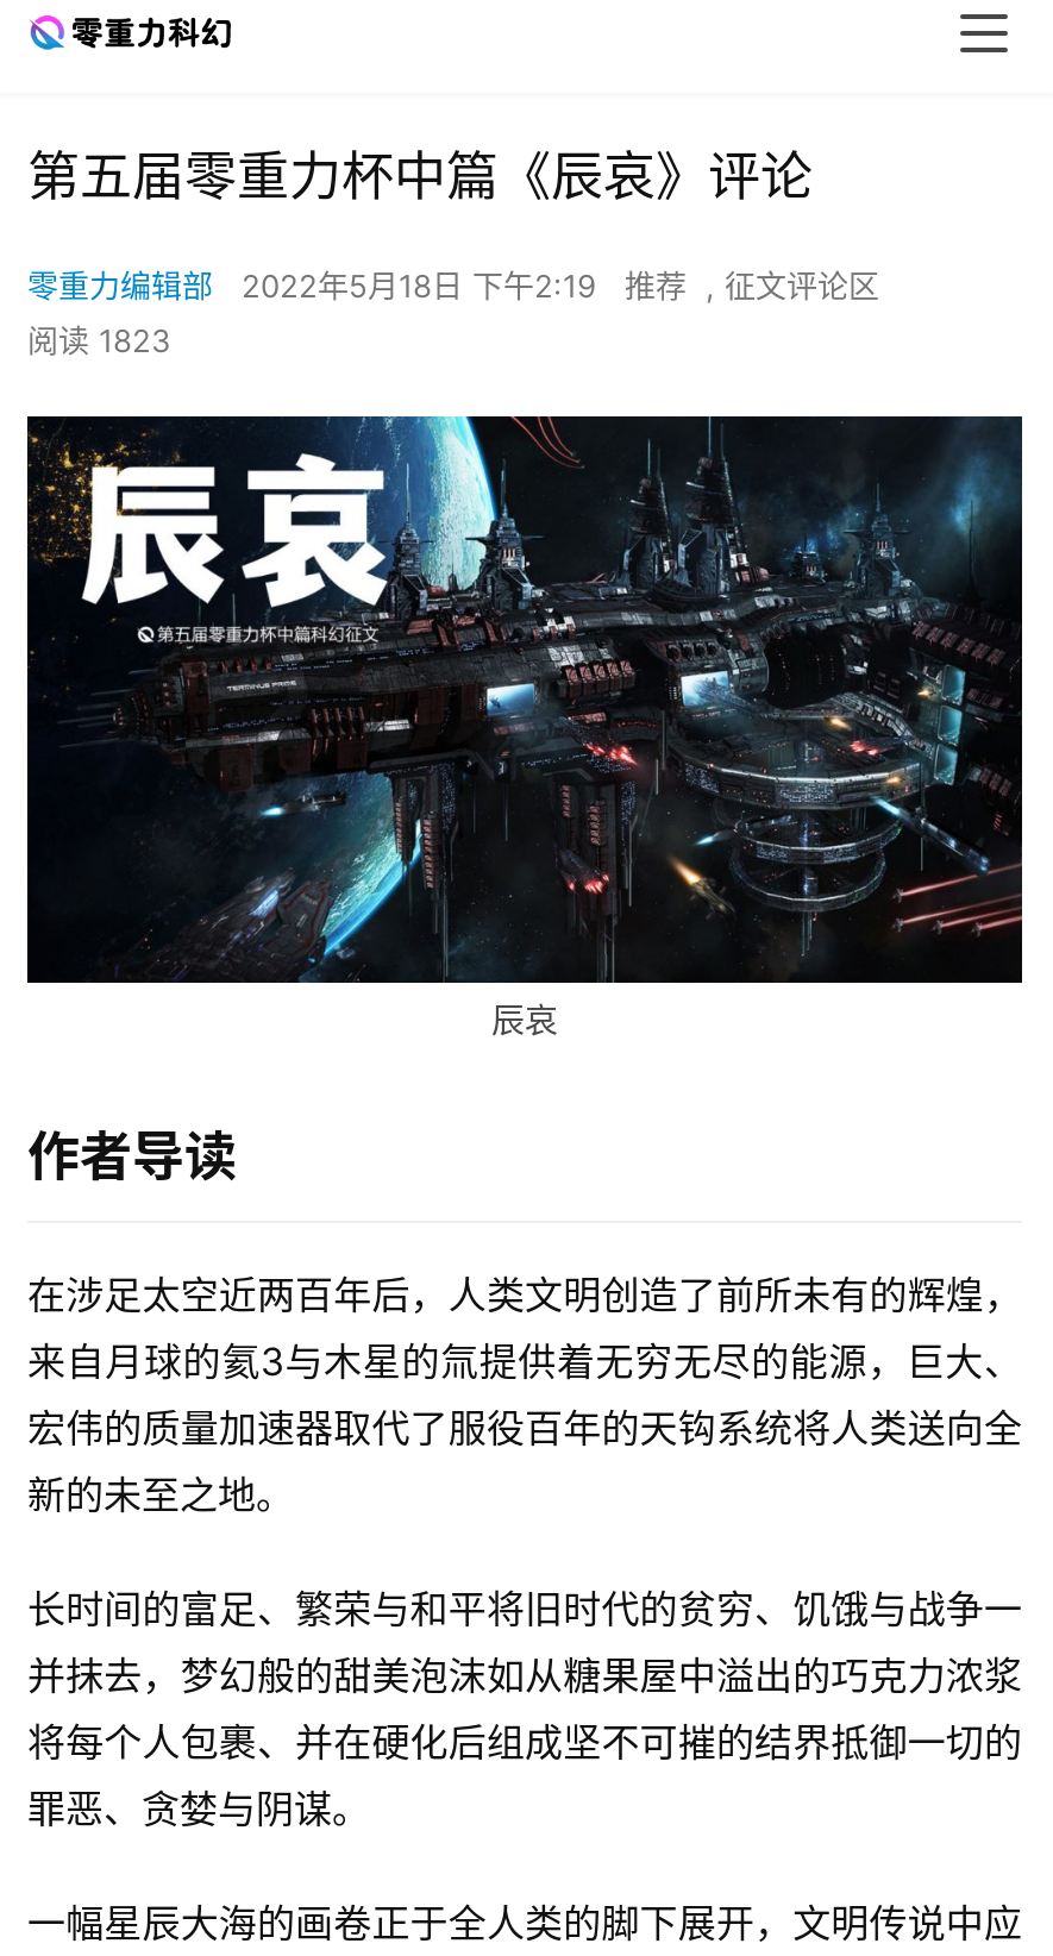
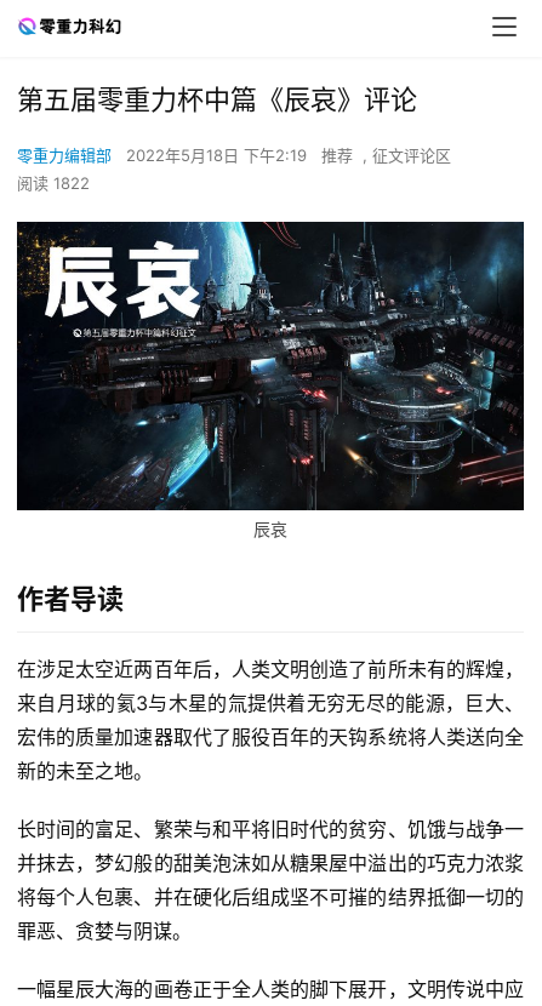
[27,321,170,359] 阅读 1823 -> [17,173,90,193] 阅读 1822

